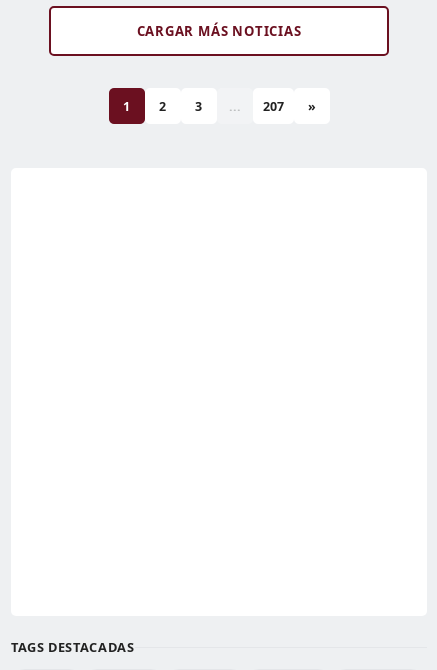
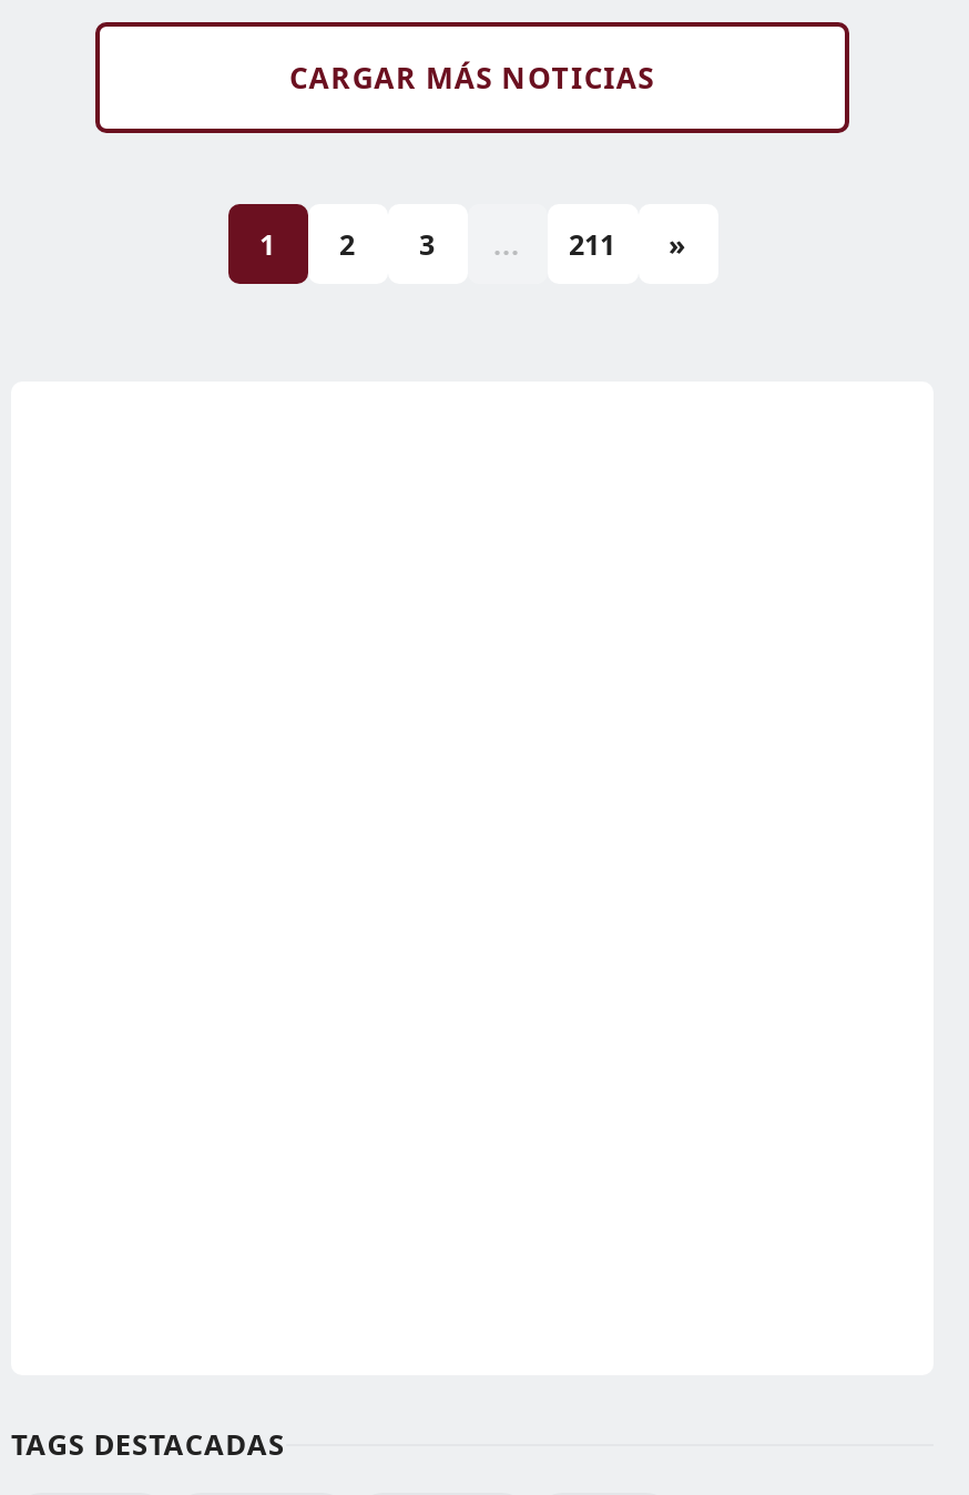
[262,97,283,114] 207 -> [569,225,615,263] 211

